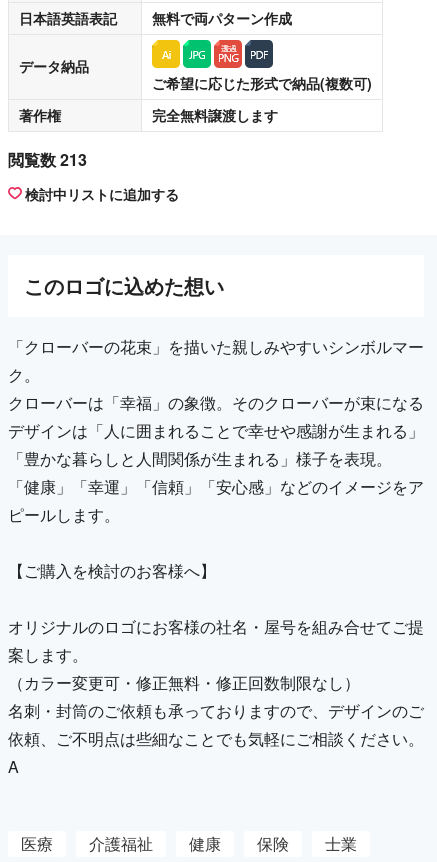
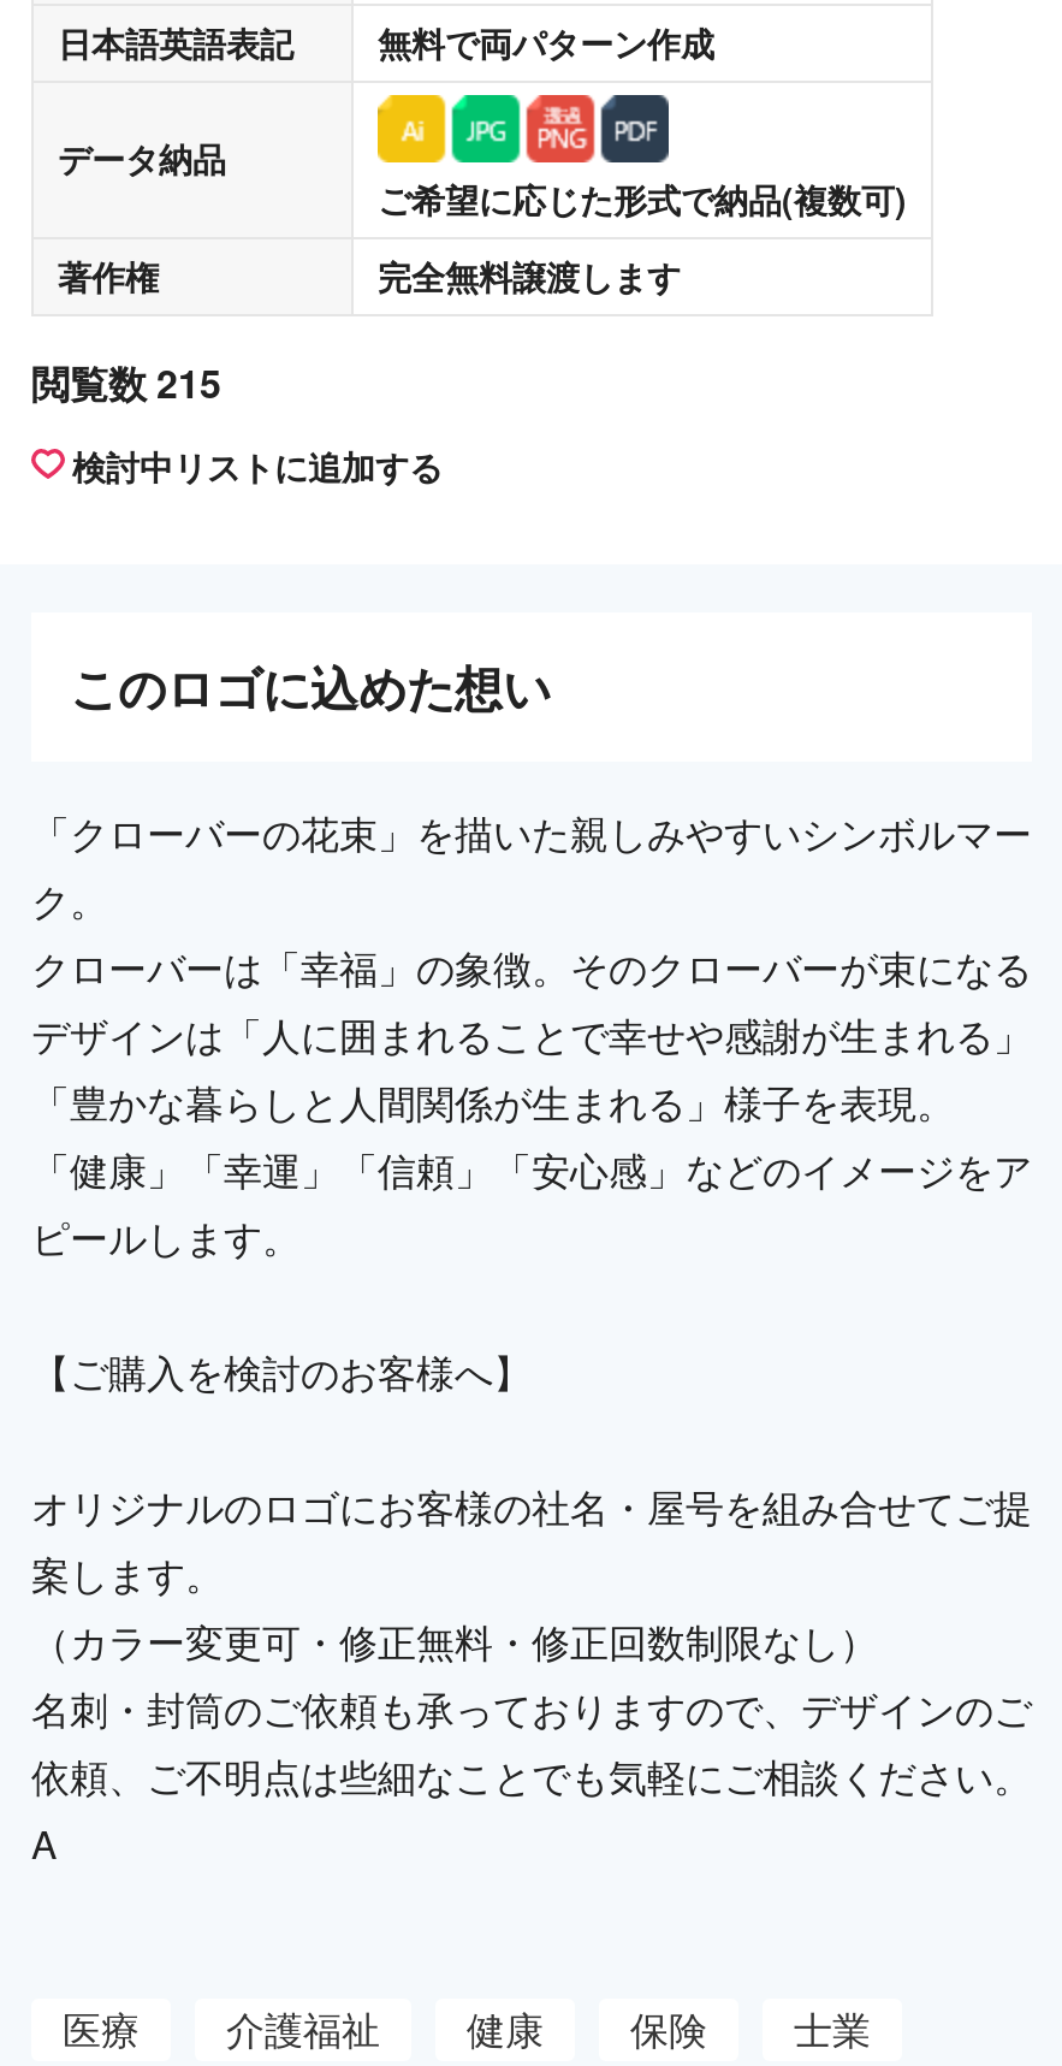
[8,148,87,171] 閲覧数 213 -> [31,354,221,409] 閲覧数 215

